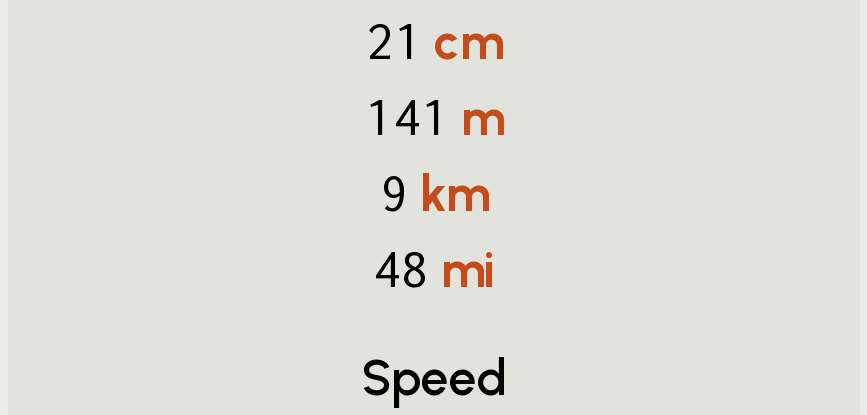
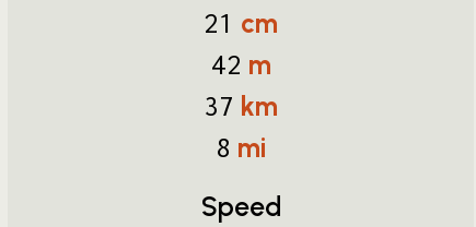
[365,86,503,146] 141 m -> [211,47,271,80] 42 m
[380,162,488,222] 9 km -> [204,89,278,122] 37 km
[373,238,495,298] 48 mi -> [215,130,266,163] 8 mi

